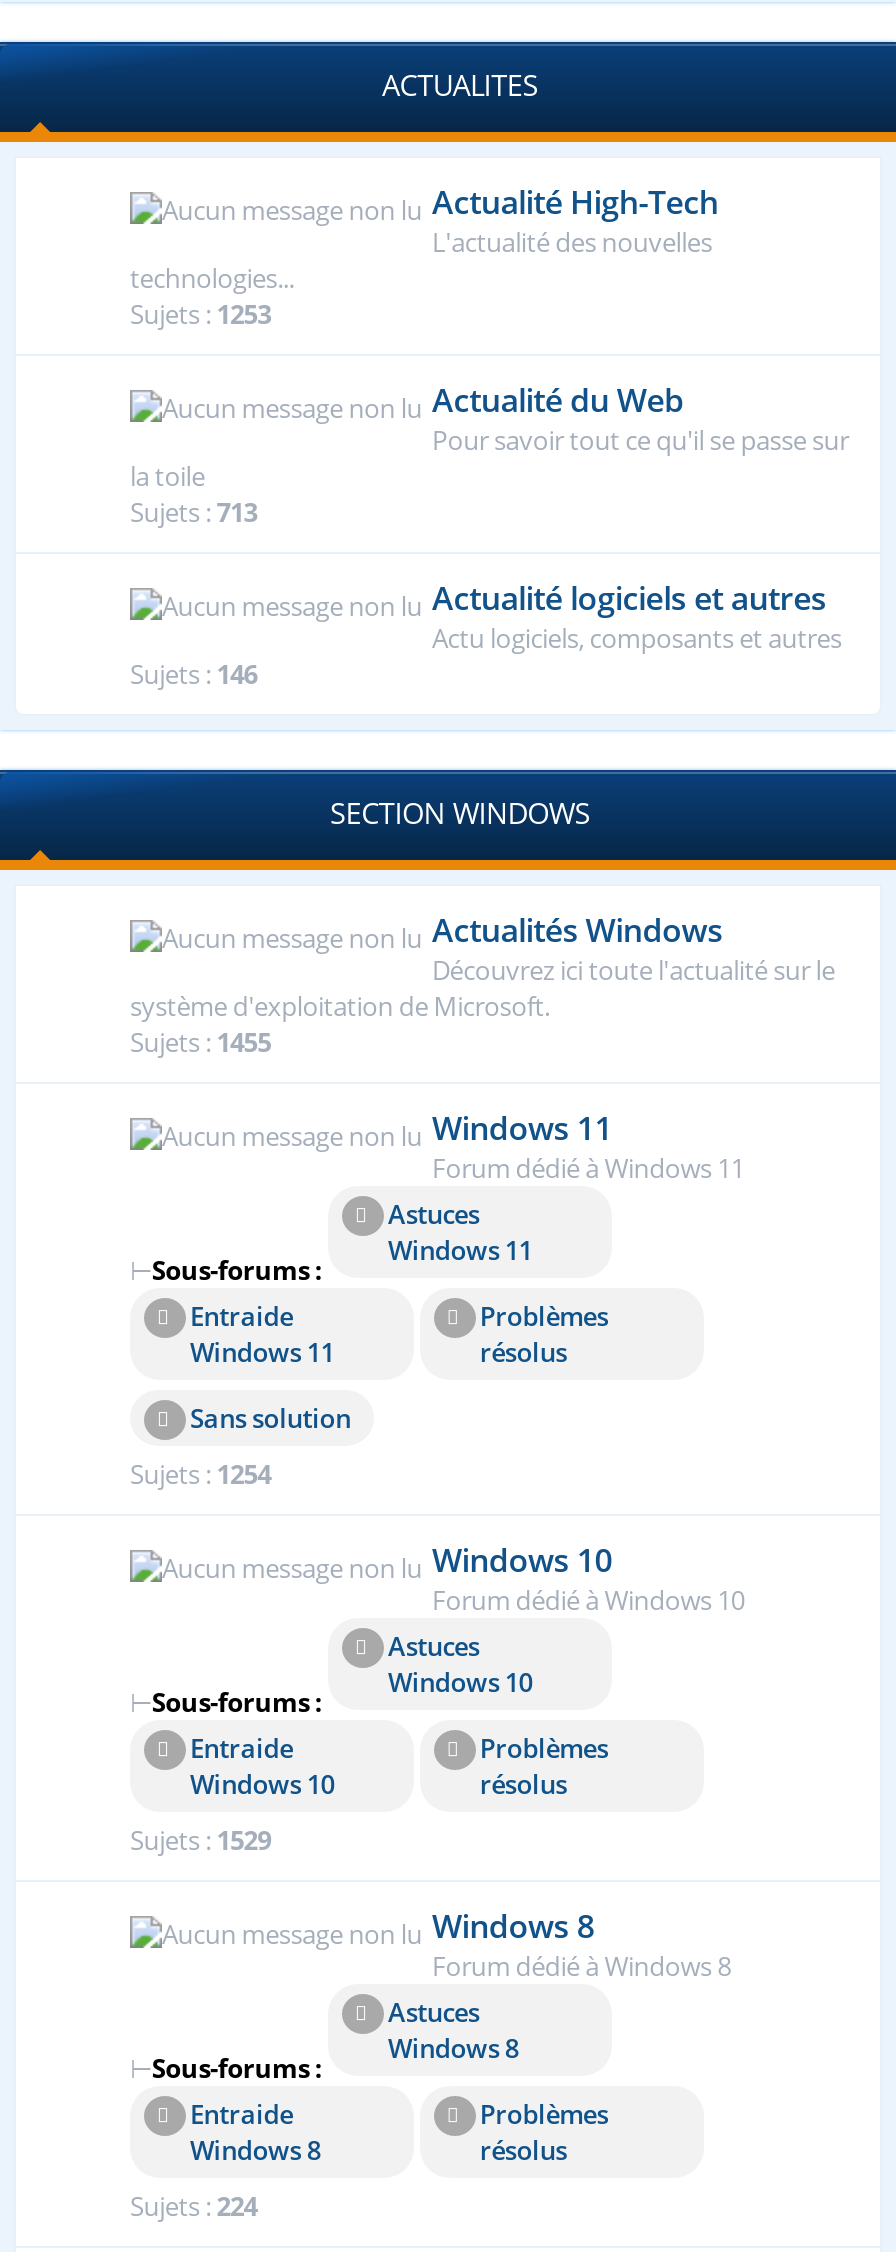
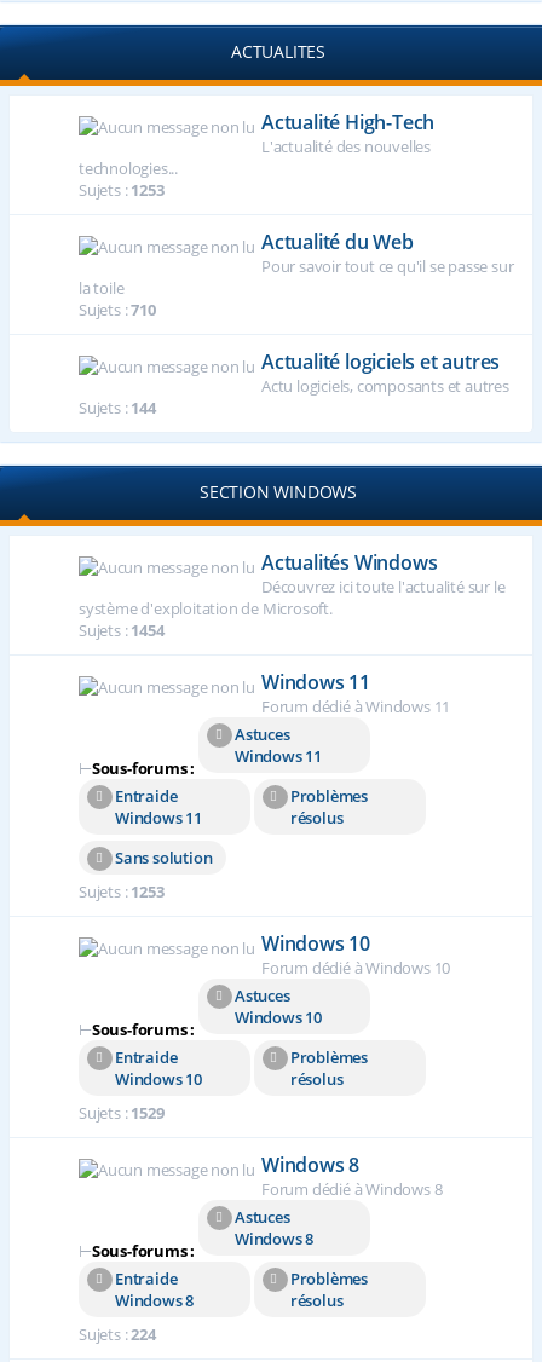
[130,493,257,529] Sujets : 713 -> [79,298,156,320] Sujets : 710
[130,655,257,691] Sujets : 146 -> [79,396,156,418] Sujets : 144
[130,1023,271,1059] Sujets : 1455 -> [79,619,164,640] Sujets : 1454
[130,1455,271,1491] Sujets : 1254 -> [79,880,164,902] Sujets : 1253

